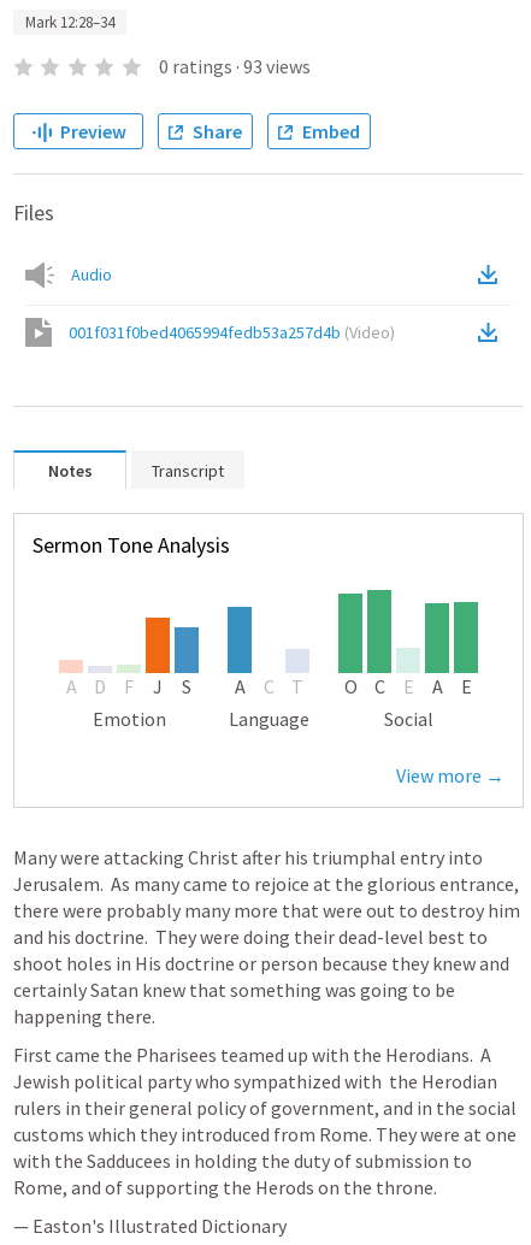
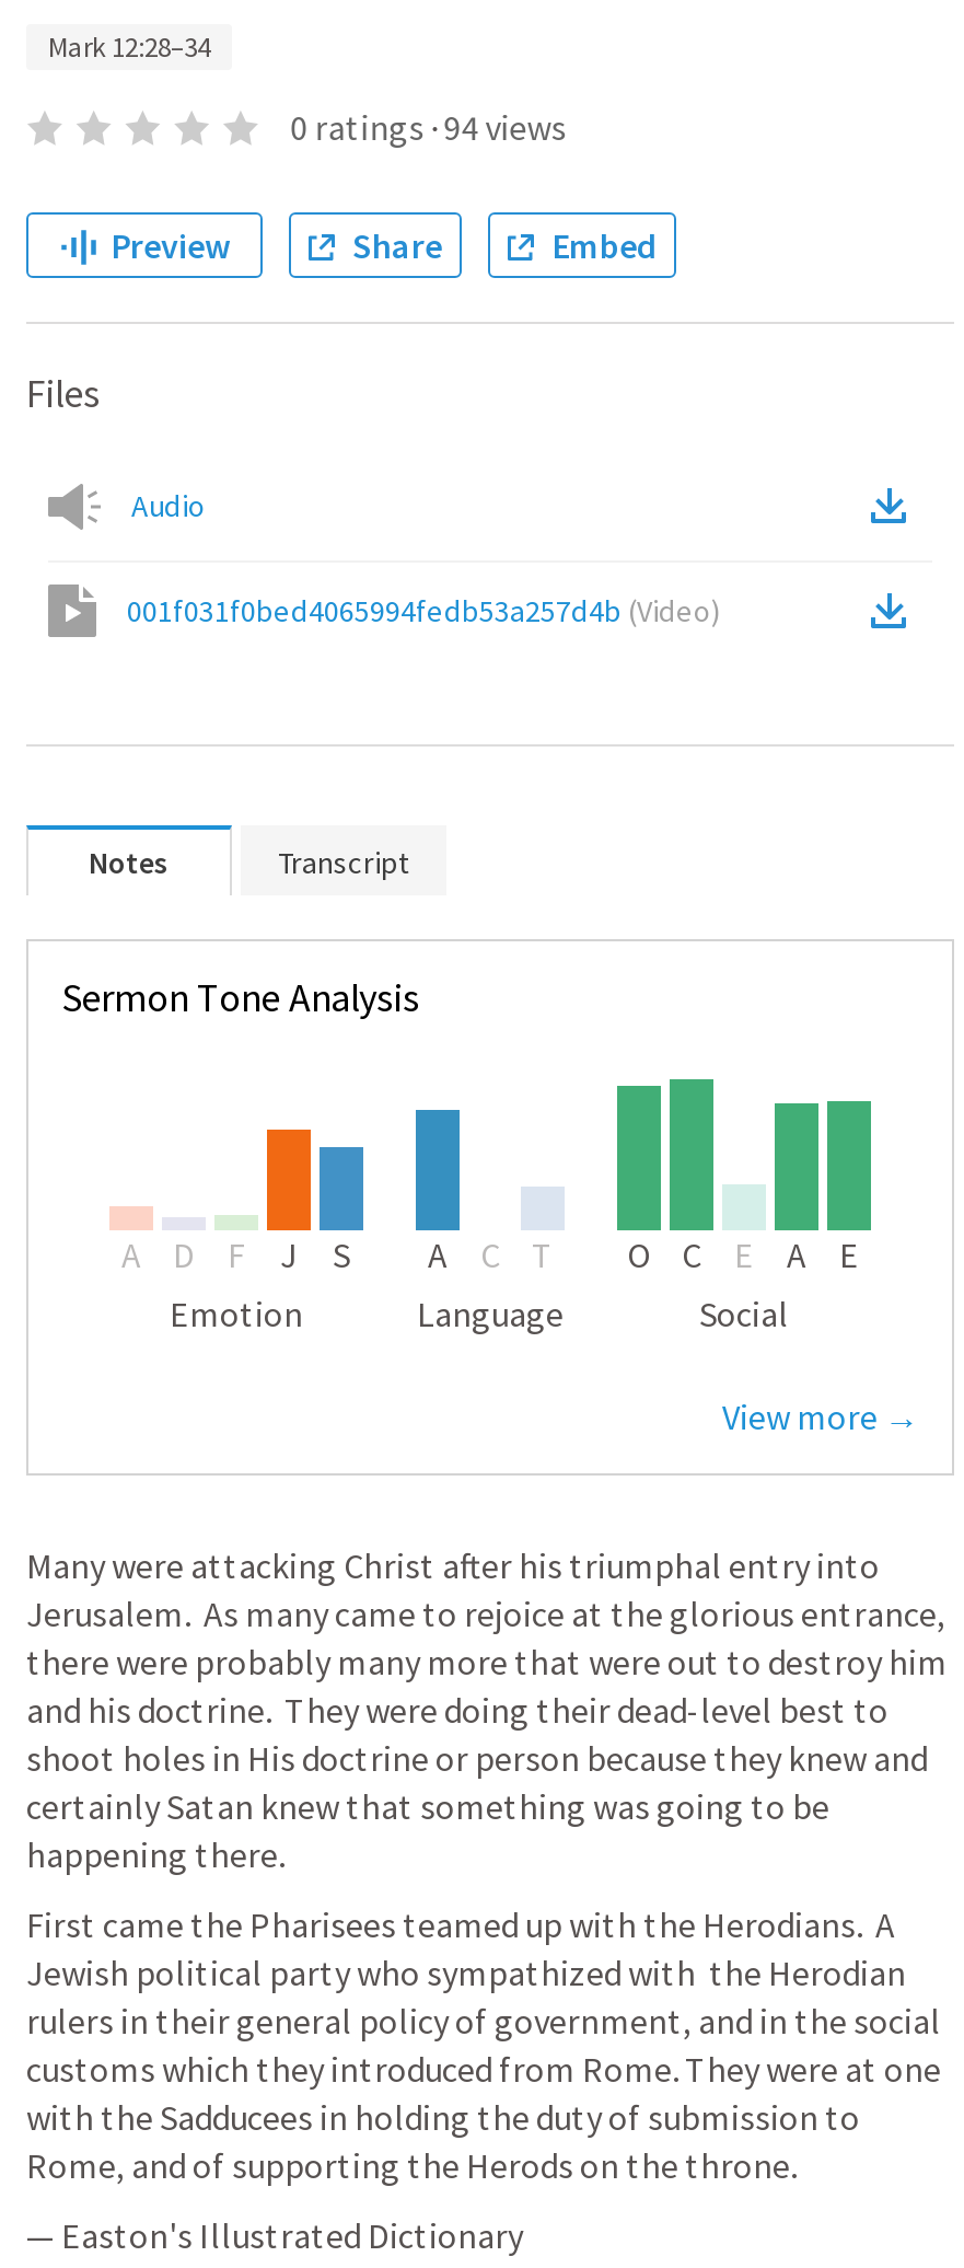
[159,54,310,78] 0 ratings · 93 views -> [290,105,566,149] 0 ratings · 94 views

